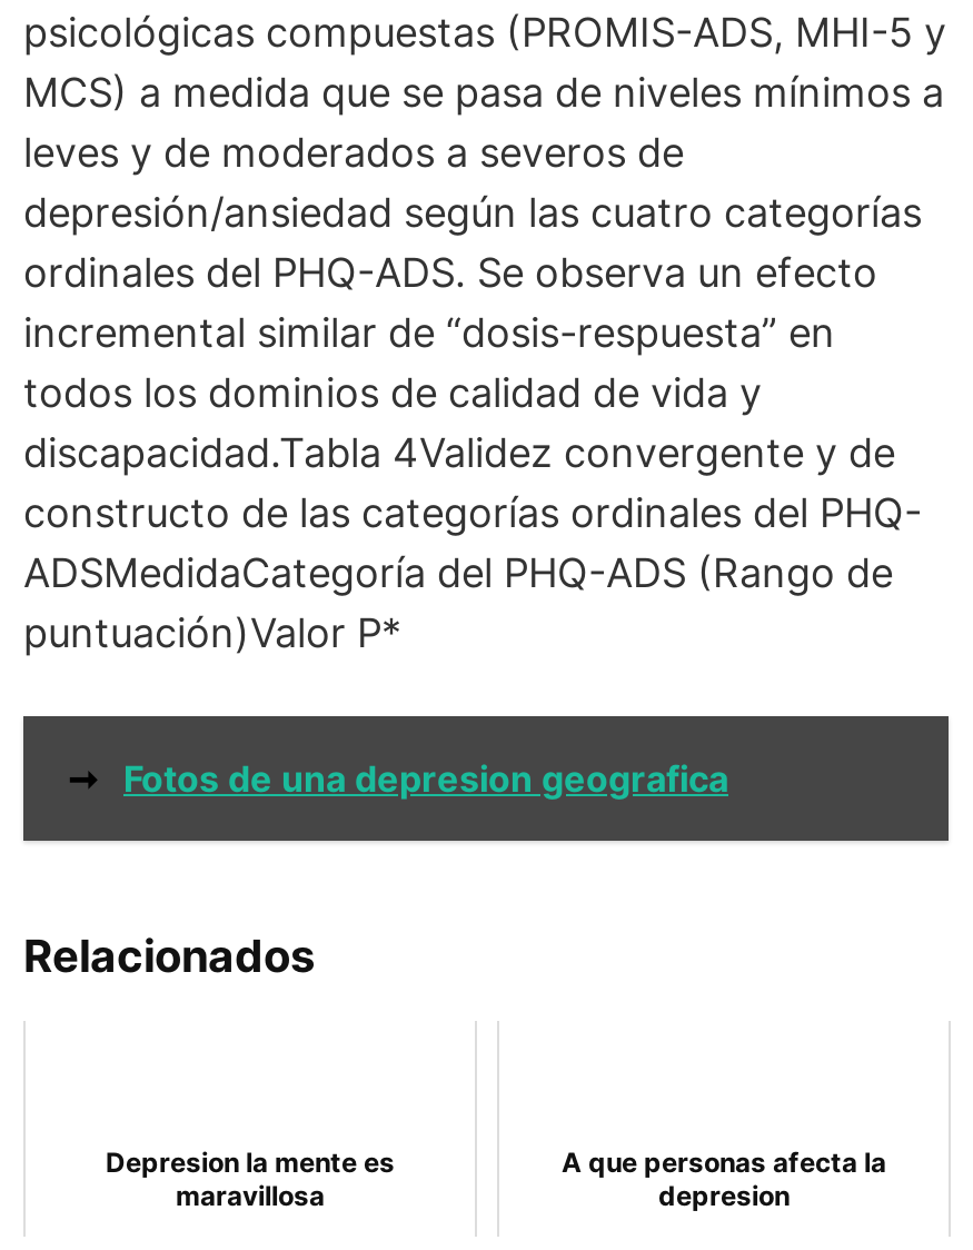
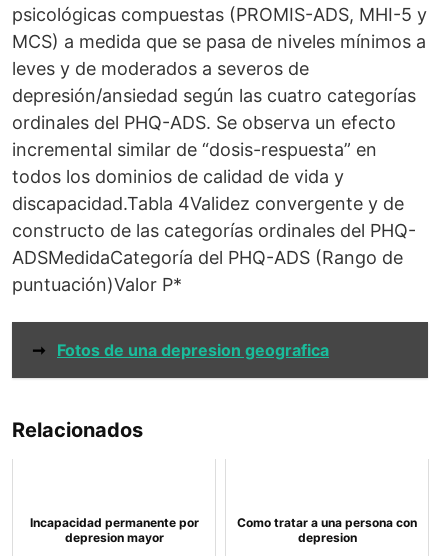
[106,1145,395,1212] Depresion la mente es | maravillosa -> [29,515,198,545] Incapacidad permanente por | depresion mayor
[562,1145,886,1179] A que personas afecta la -> [237,515,417,530] Como tratar a una persona con

